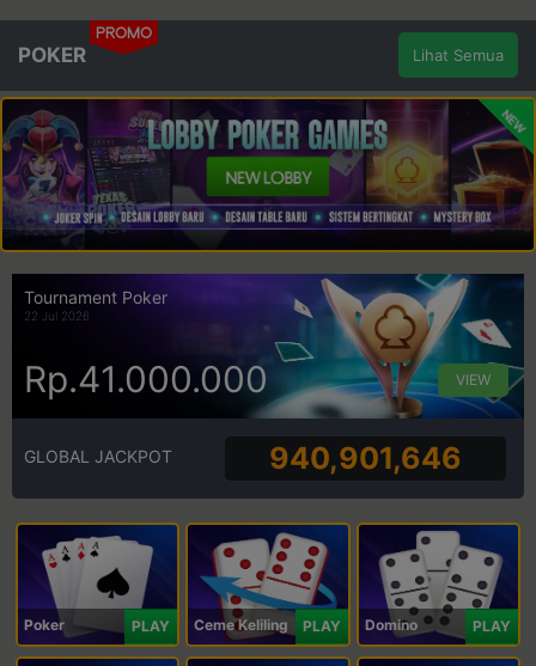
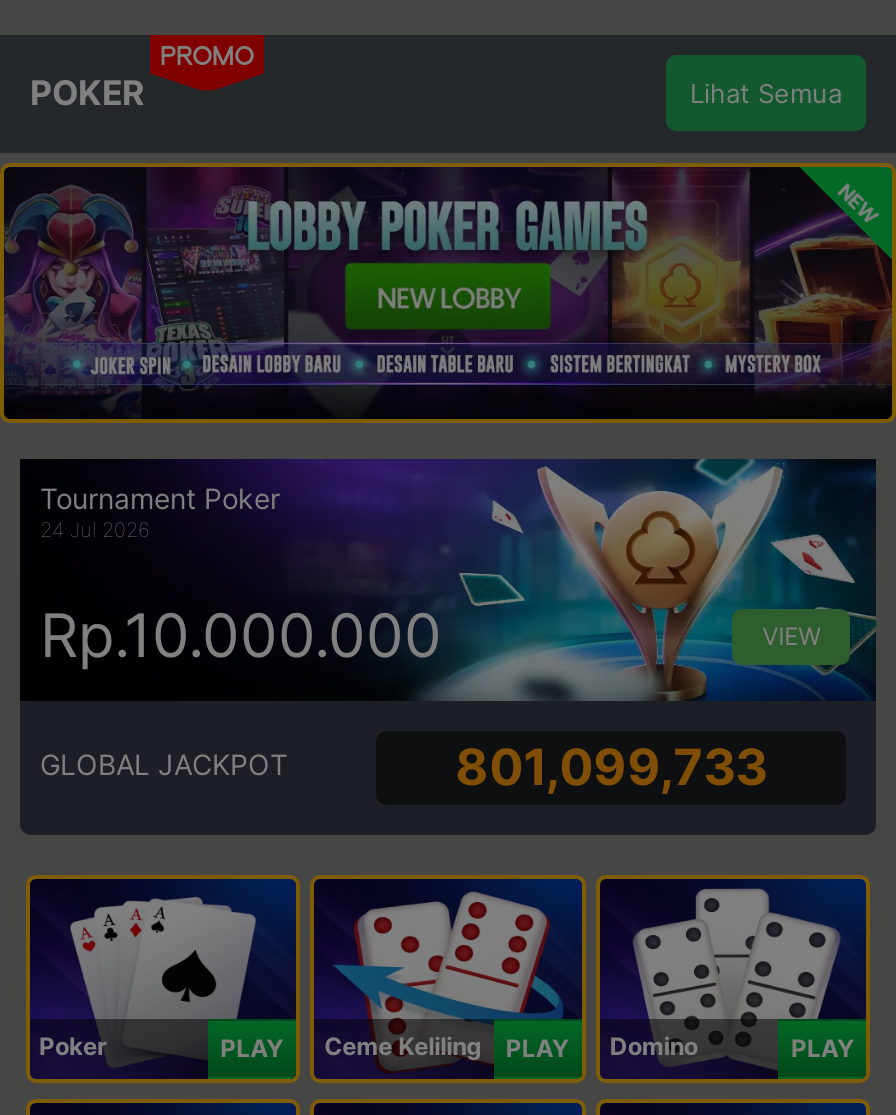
[24,308,90,323] 22 Jul 2026 -> [40,517,150,541] 24 Jul 2026
[24,357,268,400] Rp.41.000.000 -> [40,598,442,670] Rp.10.000.000
[269,440,462,476] 940,901,646 -> [455,737,767,797] 801,099,733

